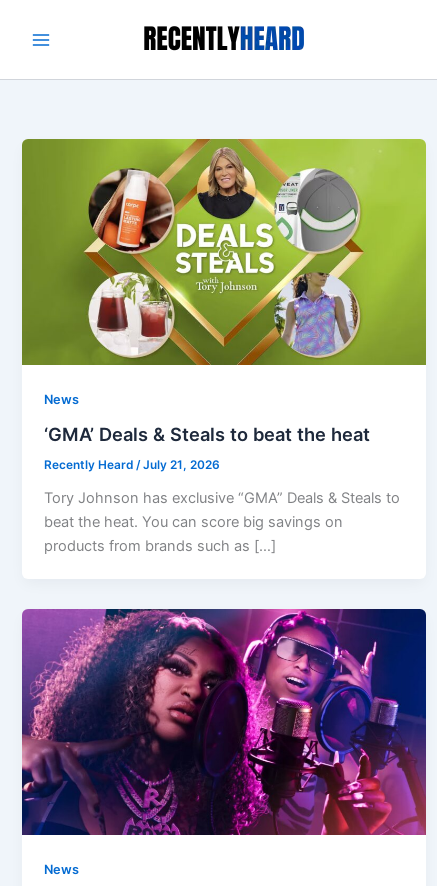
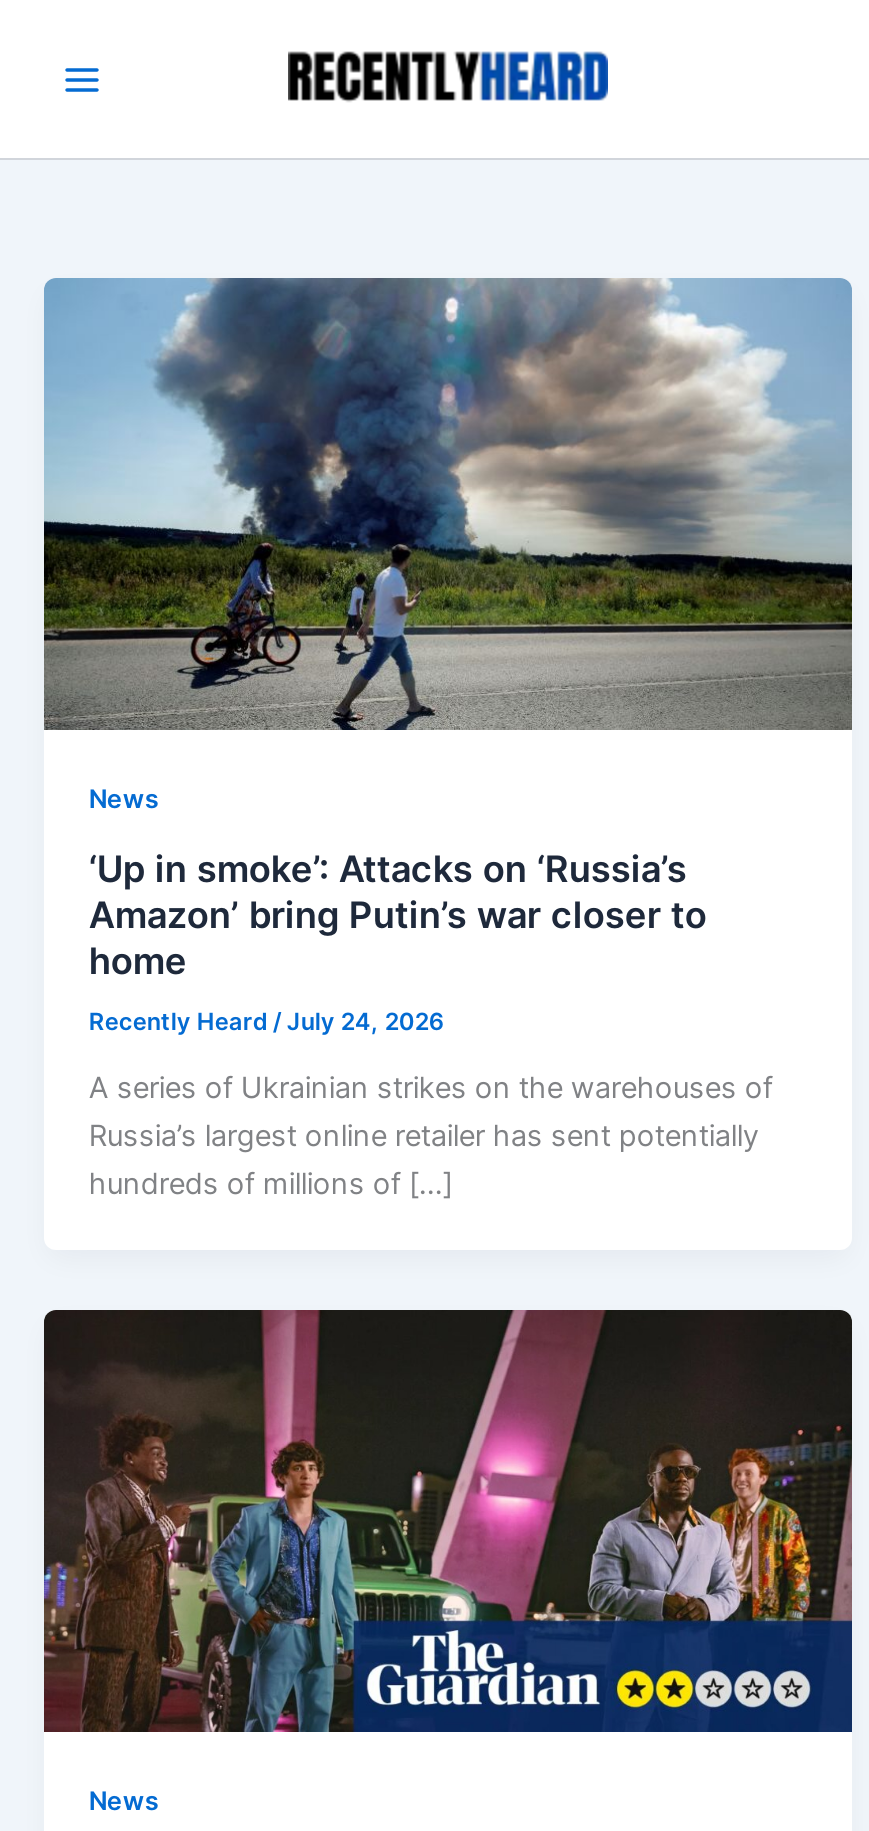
[21,138,427,366] [image] -> [42,276,854,732] [image]
[44,423,370,445] ‘GMA’ Deals & Steals to beat the heat -> [89,846,707,982] ‘Up in smoke’: Attacks on ‘Russia’s | Amazon’ bring Putin’s war closer to | home
[44,458,220,472] Recently Heard / July 21, 2026 -> [89,1007,445,1035] Recently Heard / July 24, 2026
[44,489,400,555] Tory Johnson has exclusive “GMA” Deals & Steals to | beat the heat. You can score big savings on | products from brands such as […] -> [89,1069,773,1201] A series of Ukrainian strikes on the warehouses of | Russia’s largest online retailer has sent potentially | hundreds of millions of […]
[21,608,427,836] [image] -> [42,1280,854,1734] [image]

